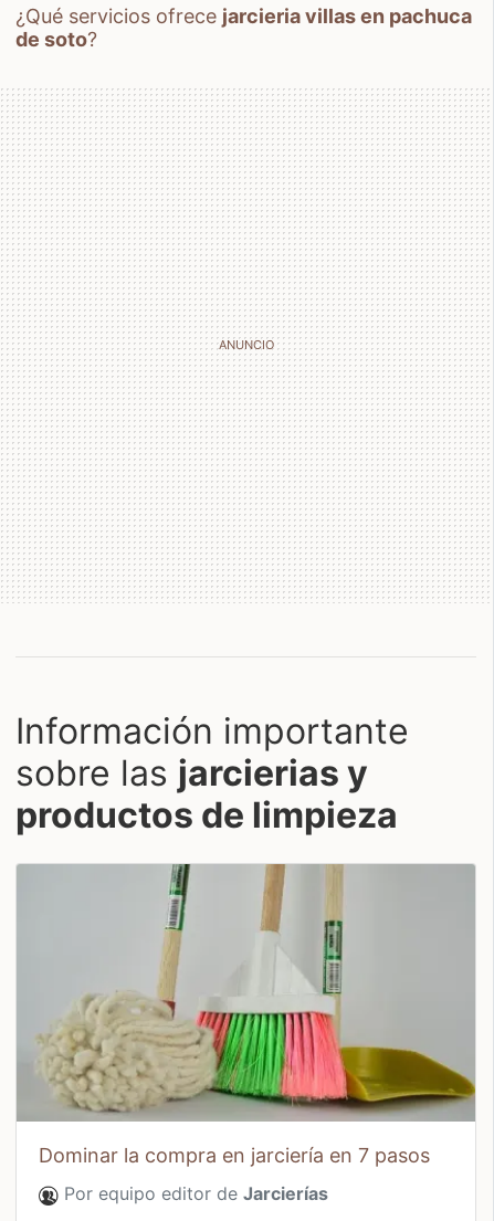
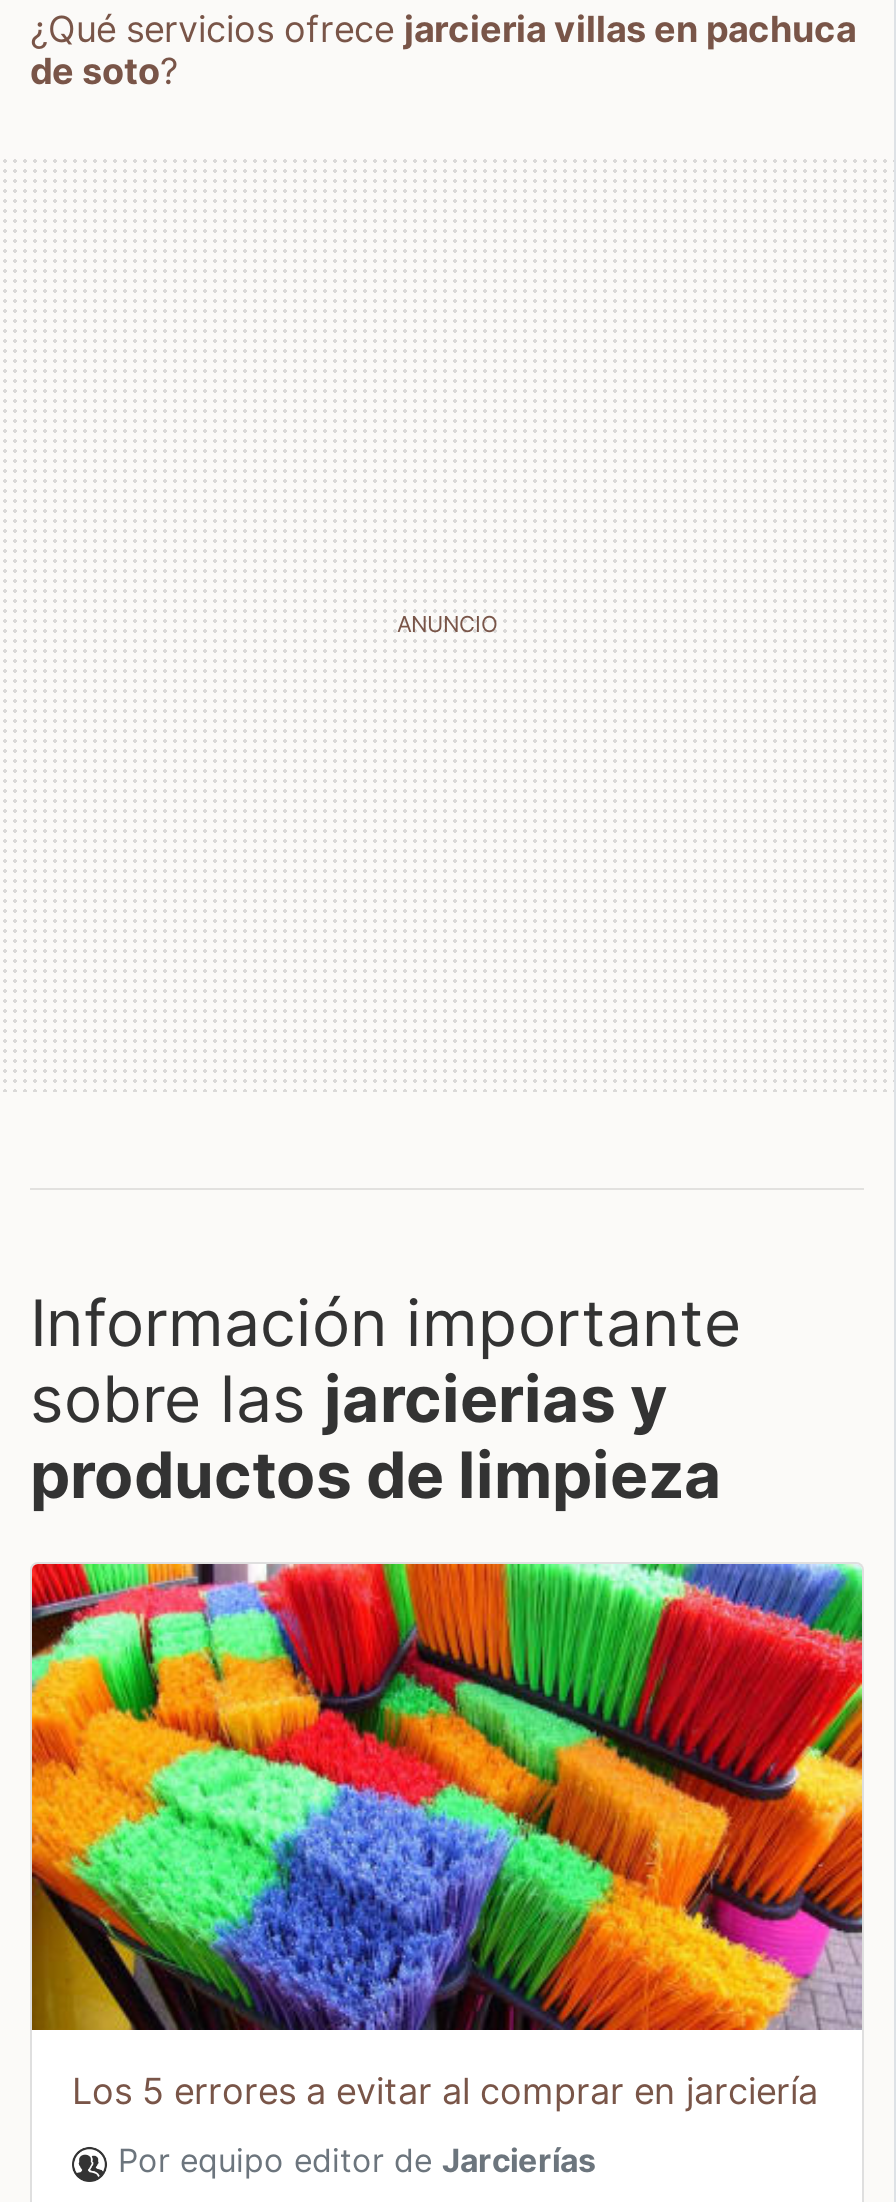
[15,863,476,1167] [image] | dominar la compra en jarciería en 7 pasos -> [30,1562,864,2113] [image] | los 5 errores a evitar al comprar en jarciería

